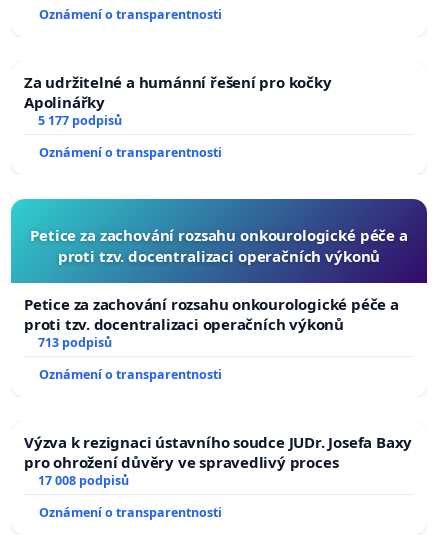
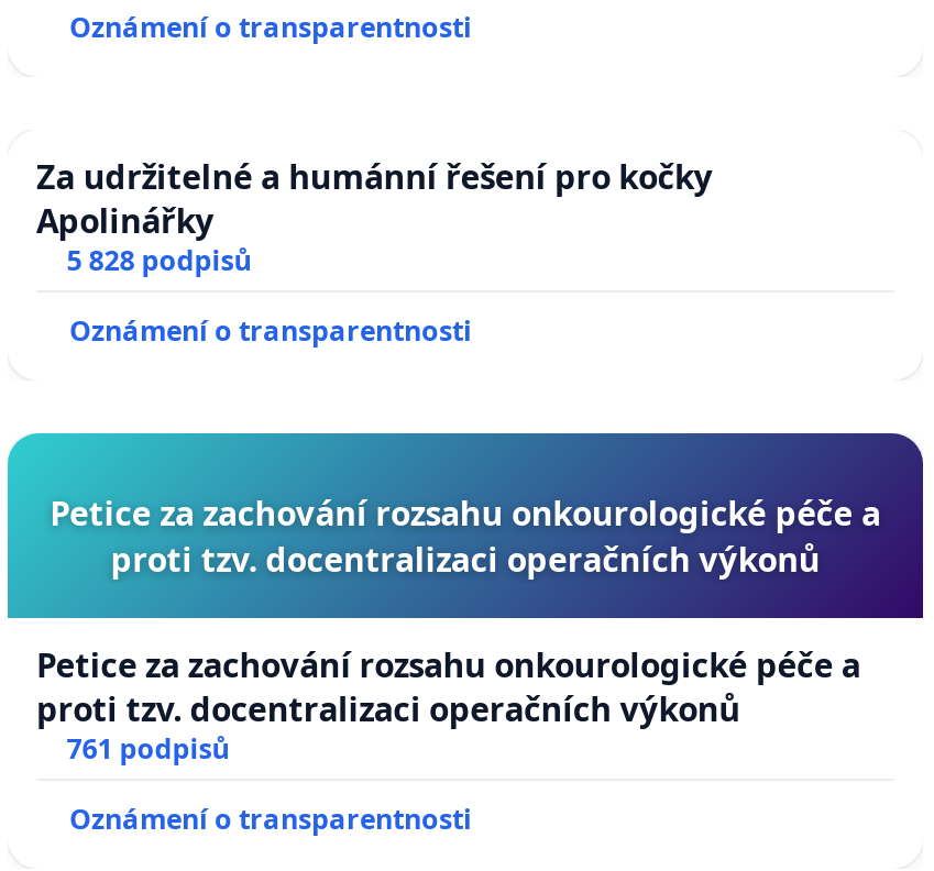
[38,112,122,129] 5 177 podpisů -> [67,243,251,280] 5 828 podpisů
[24,334,412,489] 713 podpisů | Oznámení o transparentnosti | Výzva k rezignaci ústavního soudce JUDr. Josefa Baxy | pro ohrožení důvěry ve spravedlivý proces | 17 008 podpisů -> [67,731,229,768] 761 podpisů

